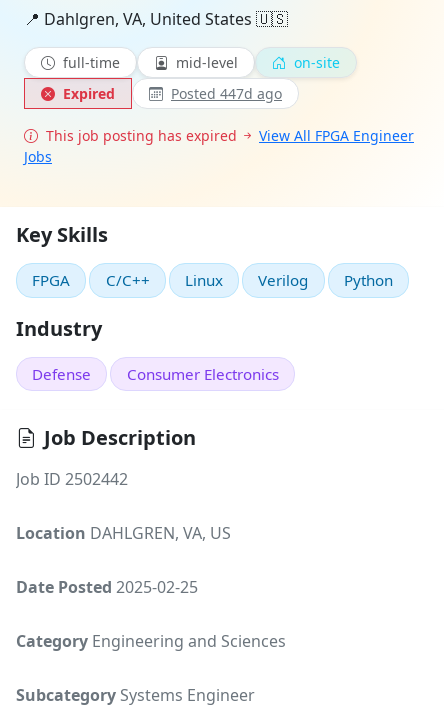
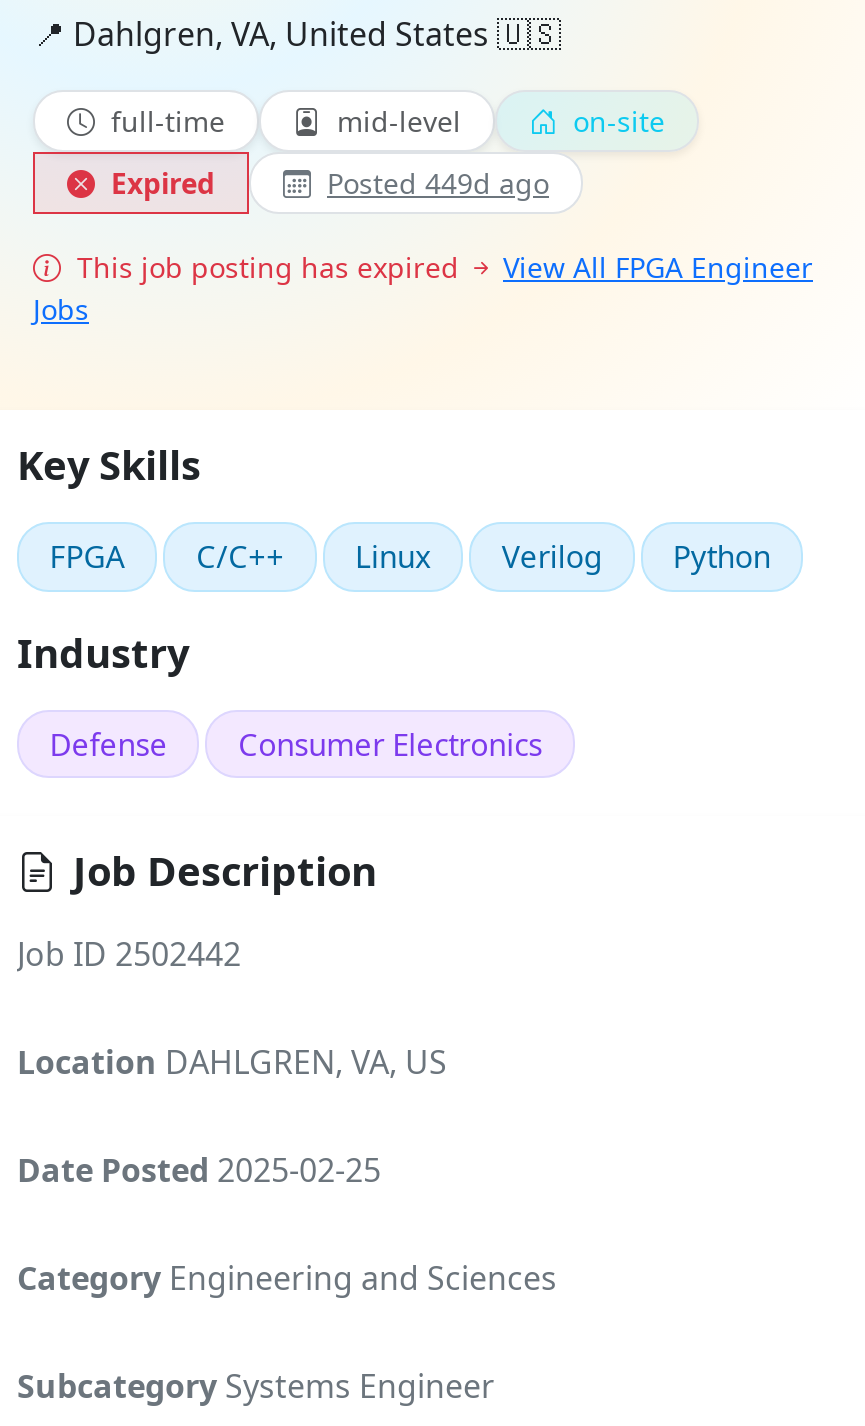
[171,84,282,103] Posted 447d ago -> [327,164,549,202] Posted 449d ago

